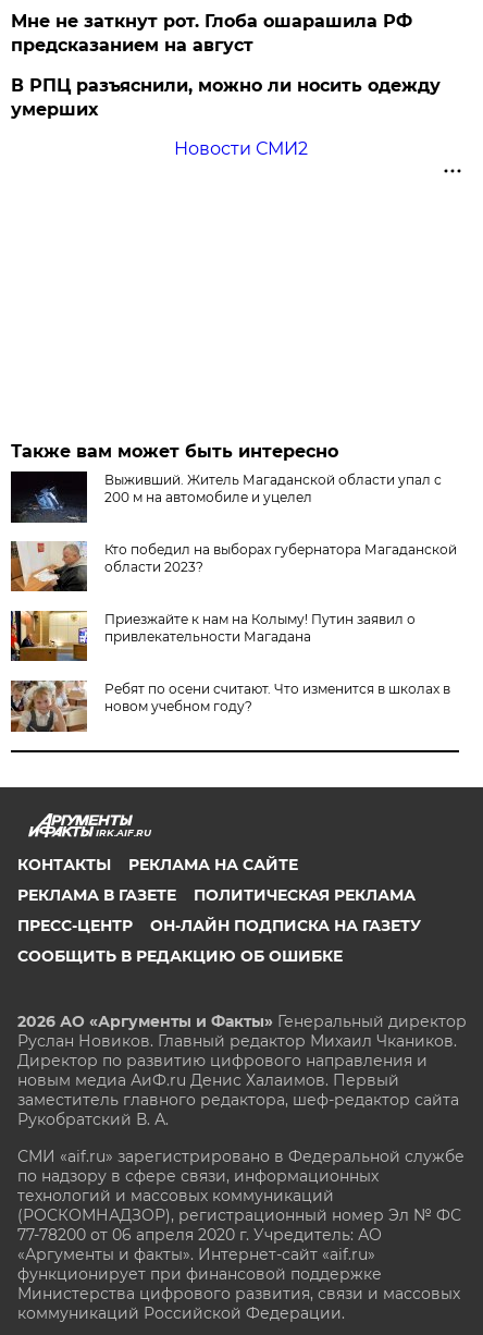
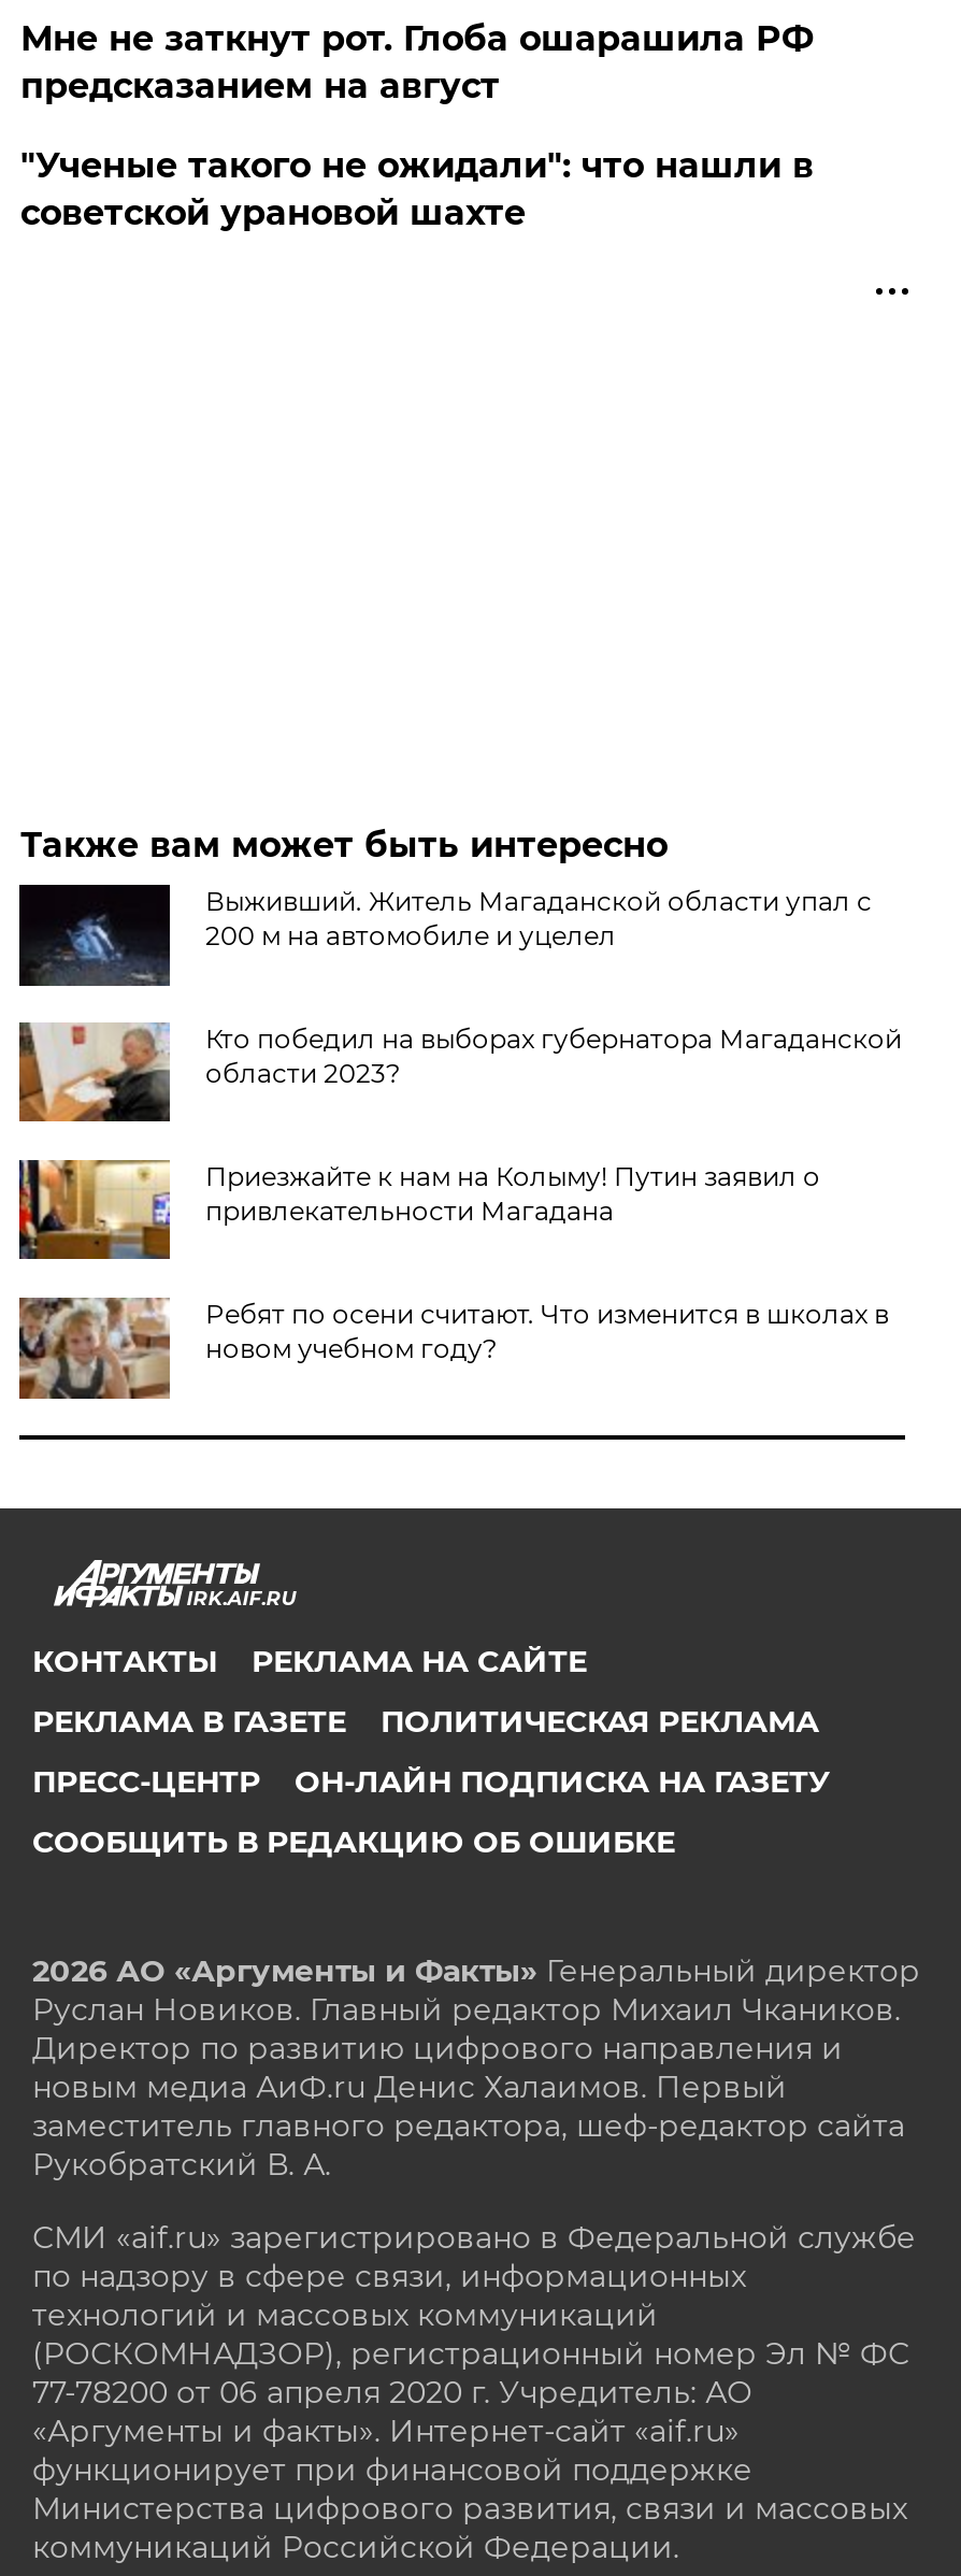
[11,75,441,159] В РПЦ разъяснили, можно ли носить одежду | умерших | Новости СМИ2 -> [20,145,814,233] "Ученые такого не ожидали": что нашли в | советской урановой шахте

